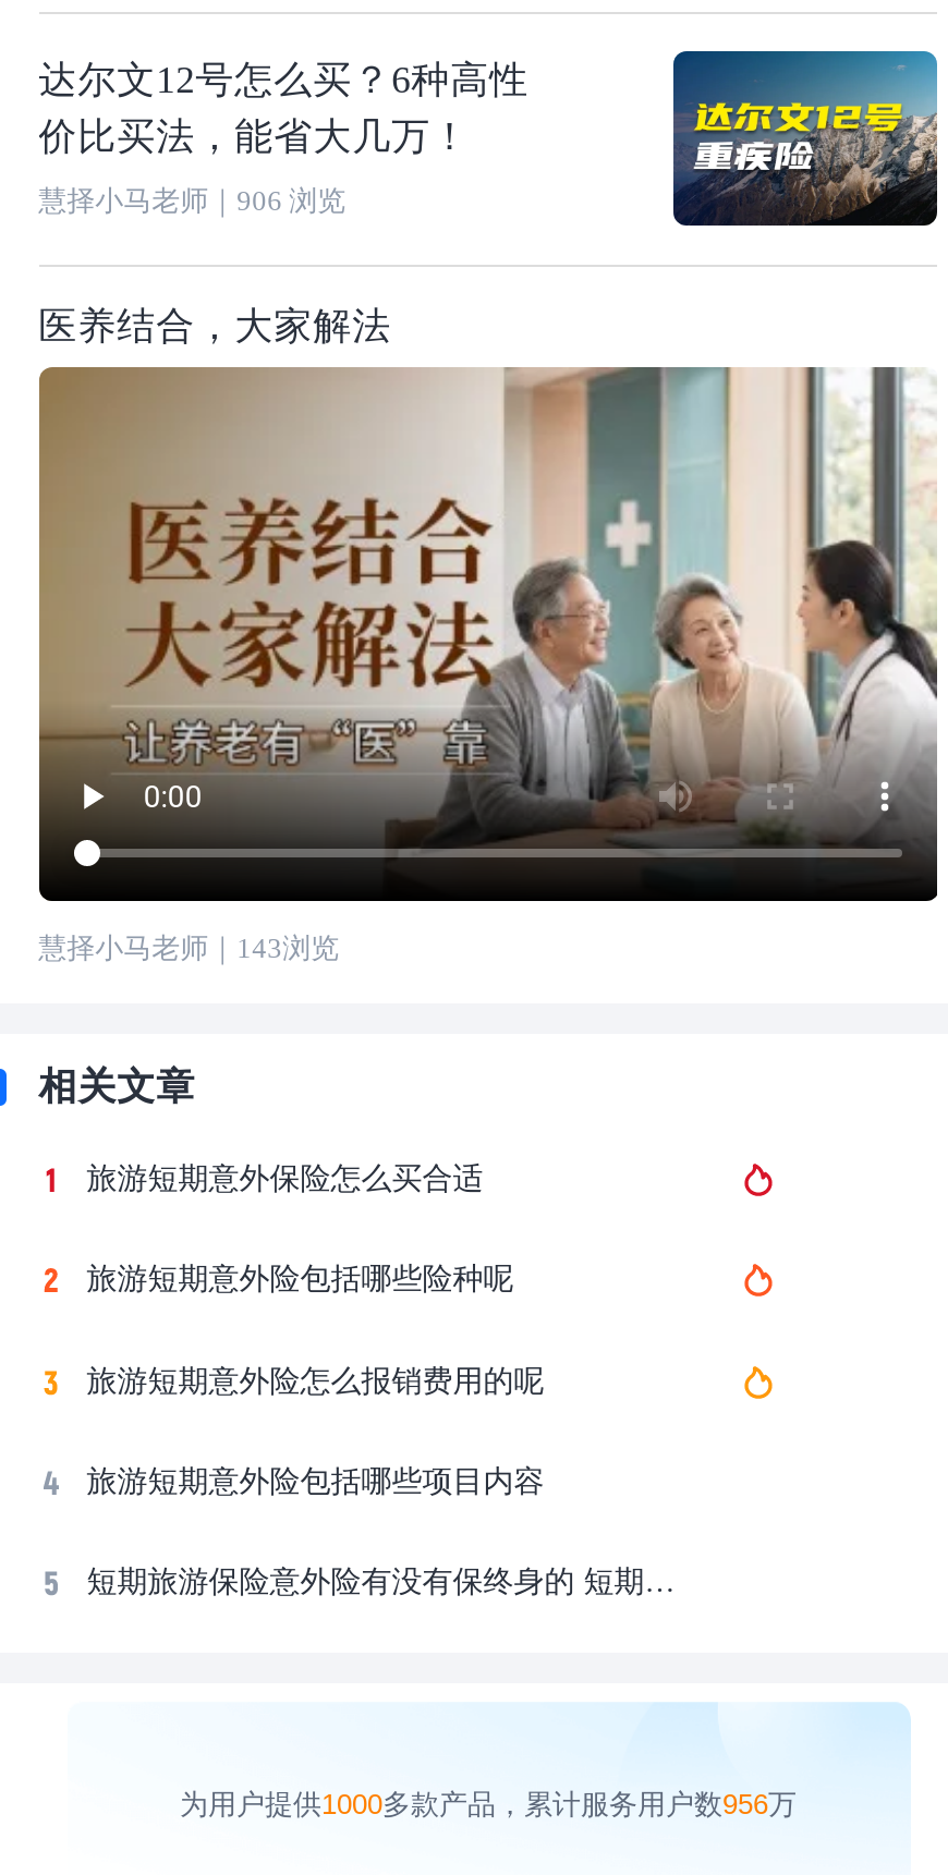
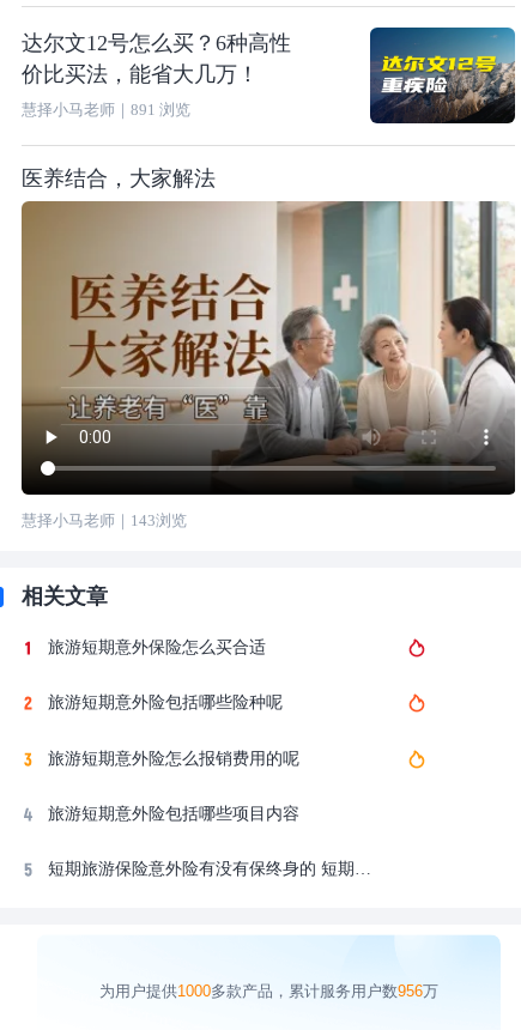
[39,184,346,217] 慧择小马老师｜906浏览 -> [21,101,190,119] 慧择小马老师｜891浏览

